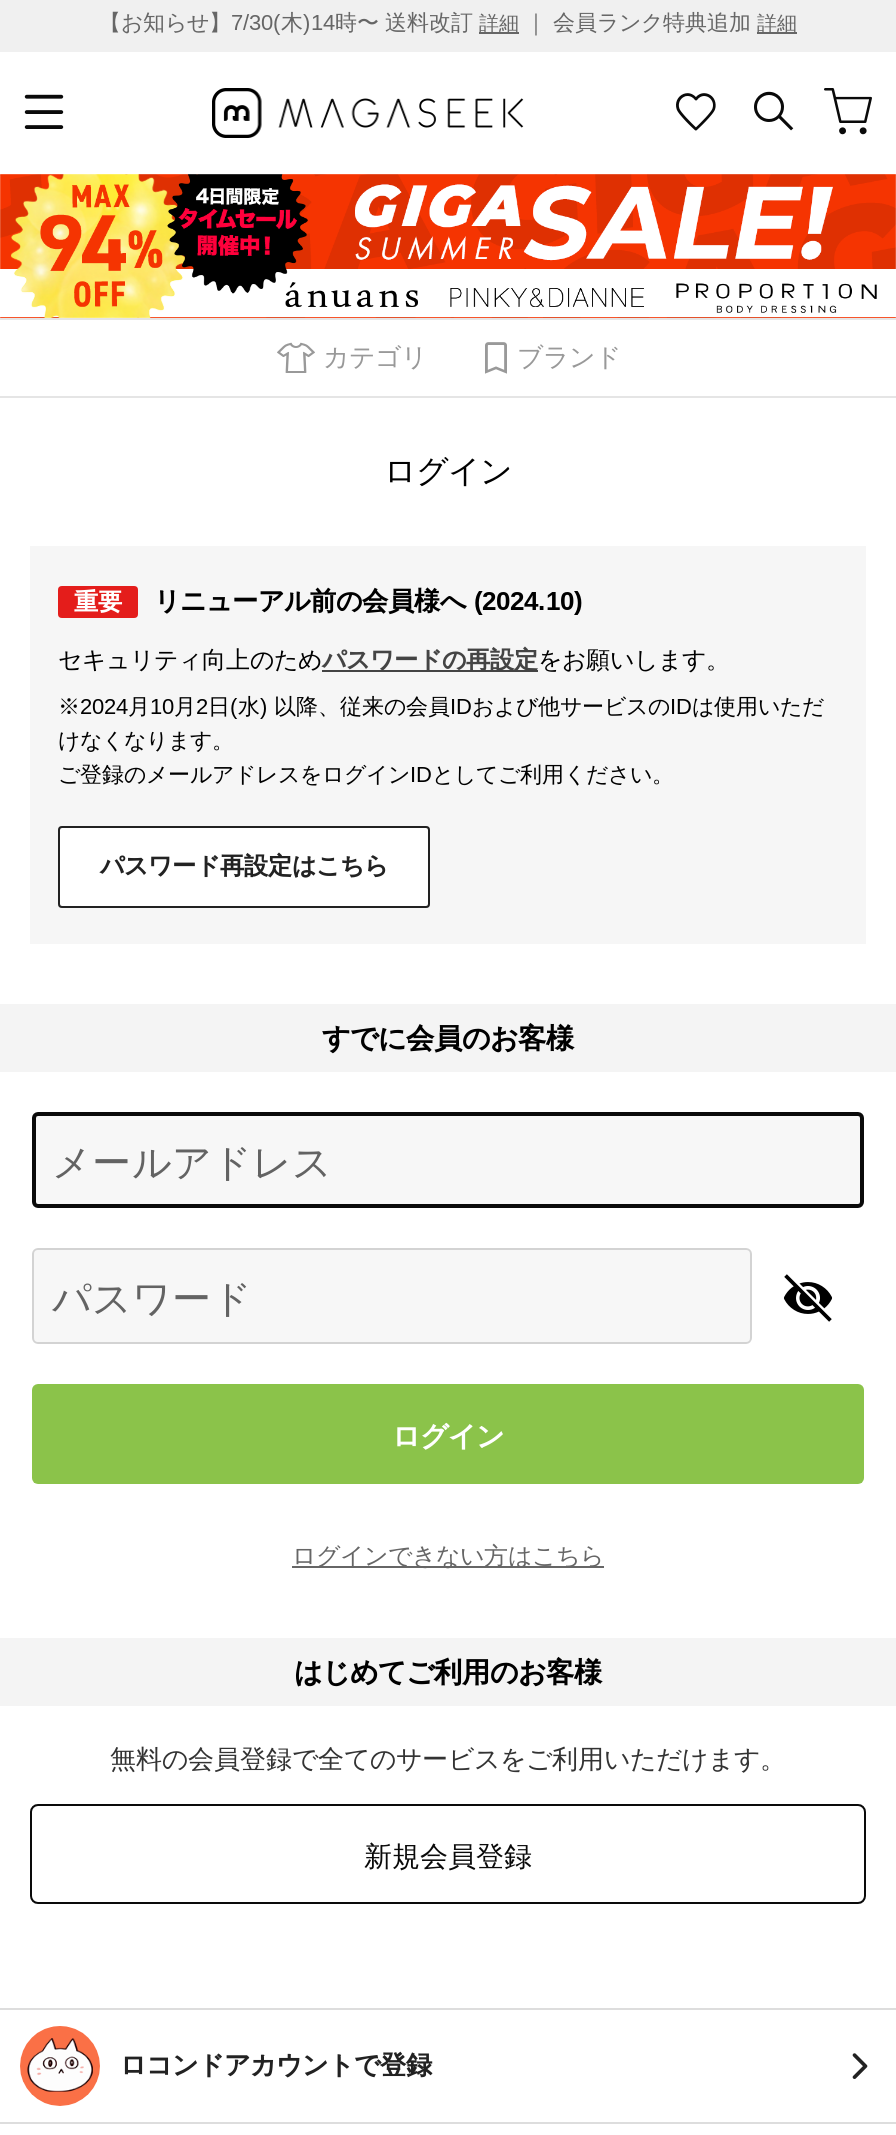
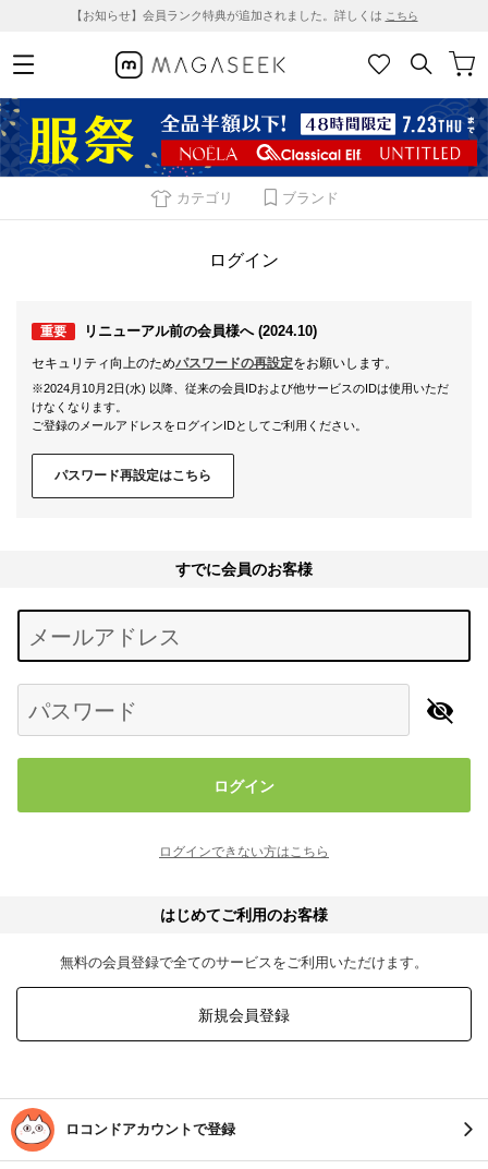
[99,10,797,34] 【お知らせ】7/30(木)14時〜 送料改訂詳細｜ 会員ランク特典追加詳細 -> [70,9,418,22] 【お知らせ】会員ランク特典が追加されました。詳しくはこちら
[6,172,890,320] [image] -> [3,97,485,178] [image]

